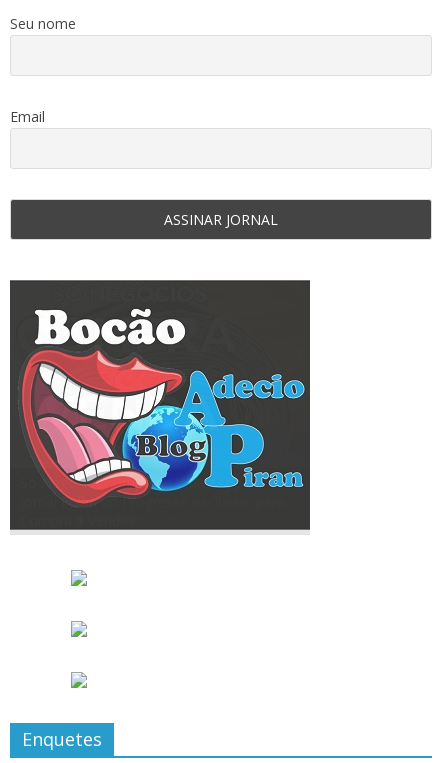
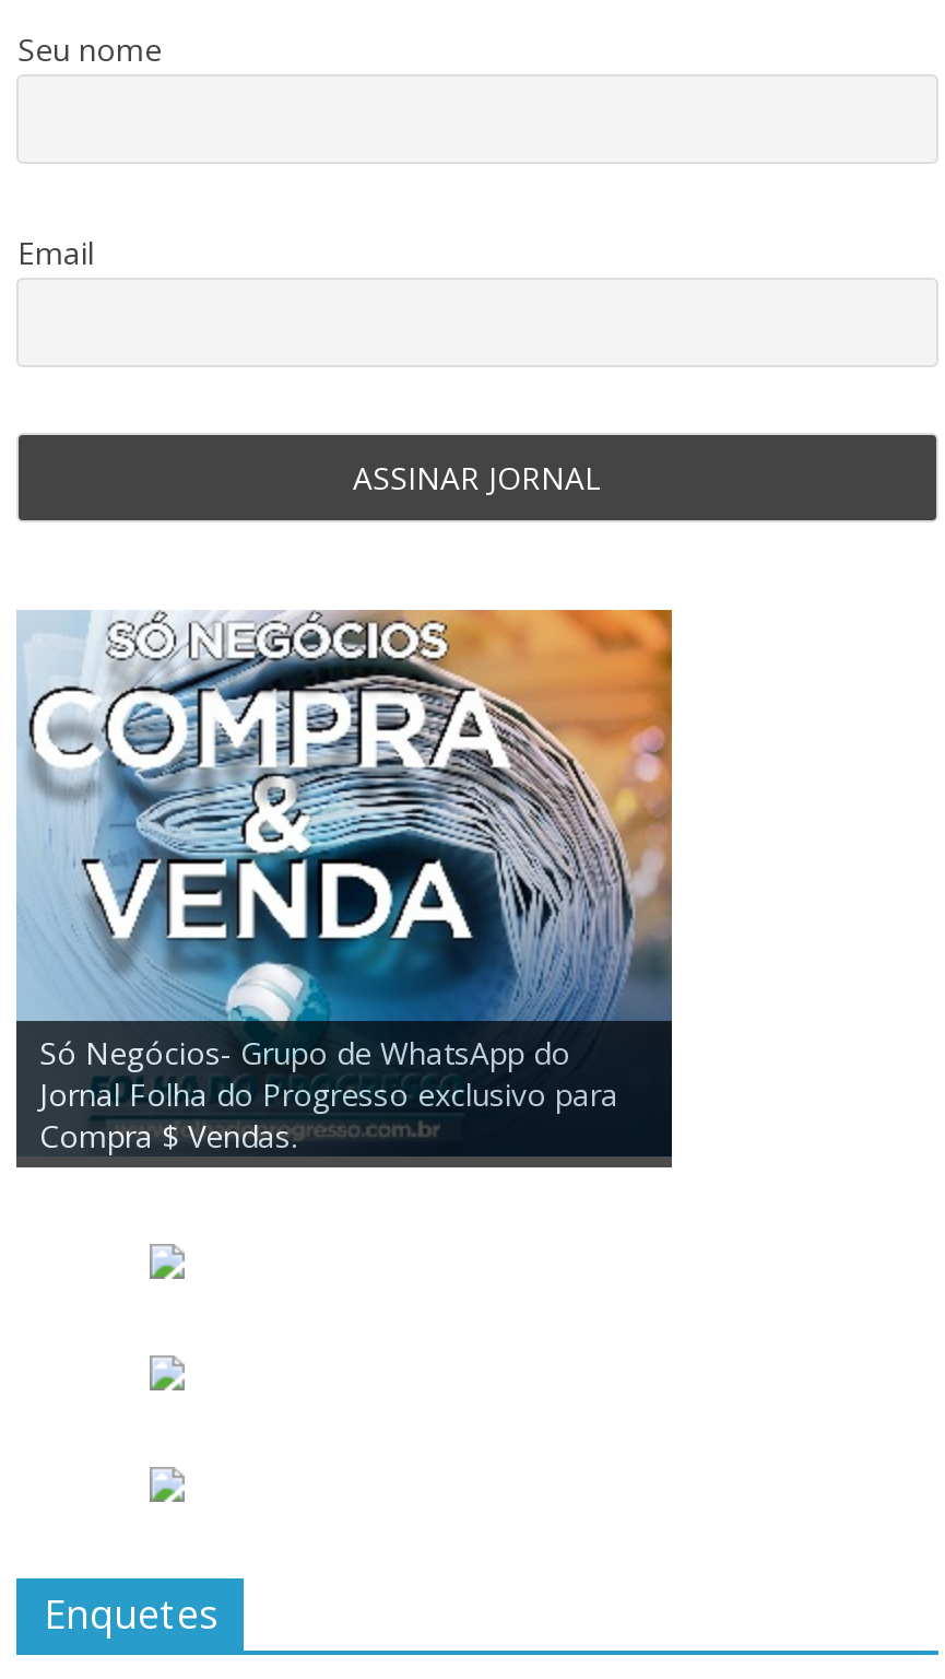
[9,279,311,535] [image] -> [14,608,674,1170] [image]

